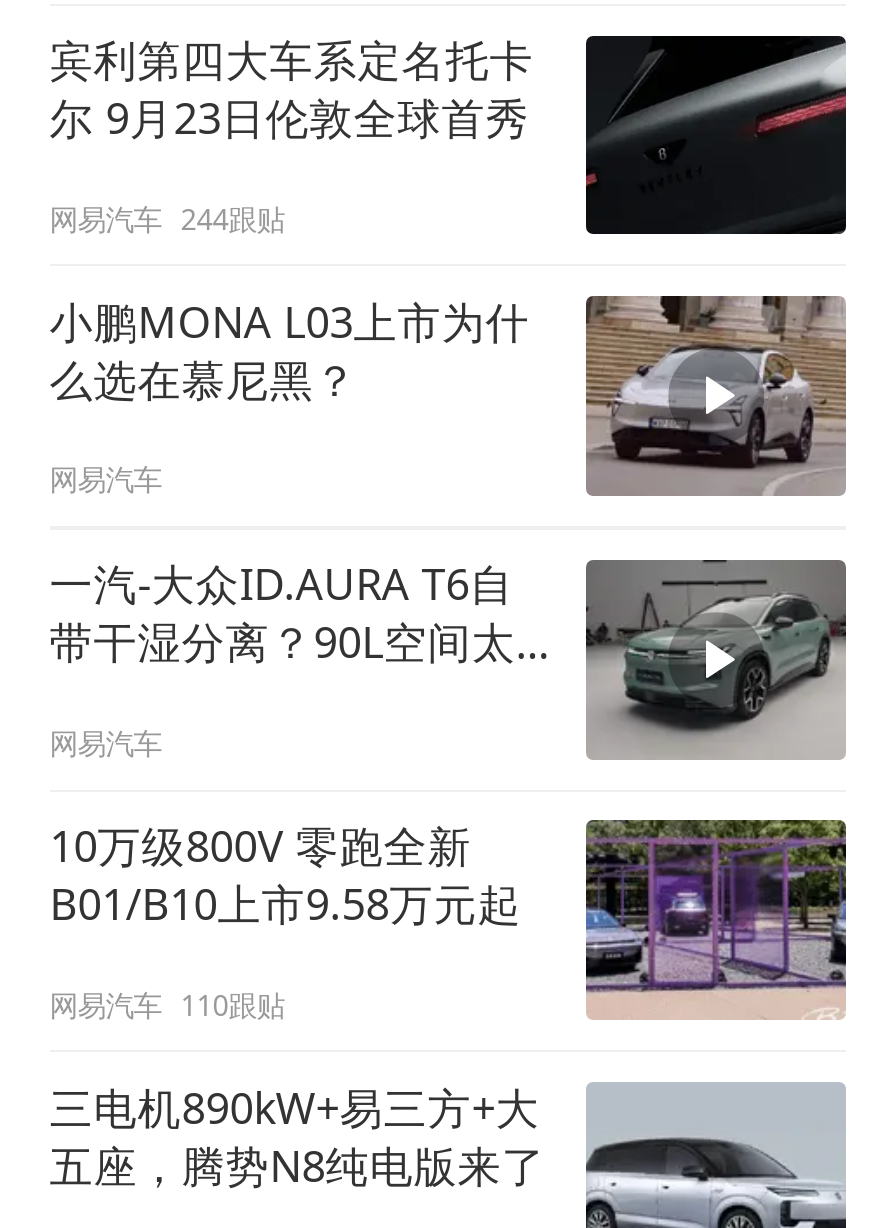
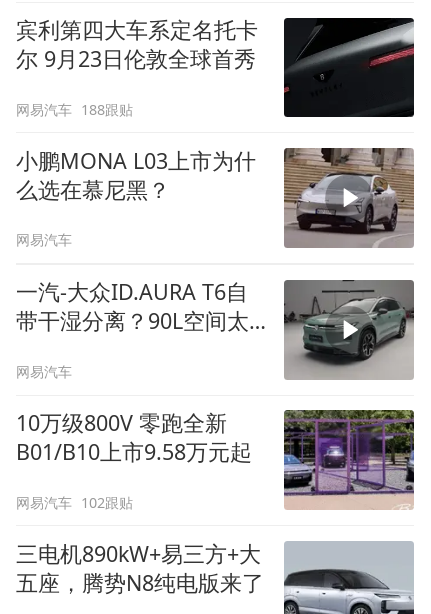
[49,199,285,237] 网易汽车 244跟贴 -> [16,100,133,119] 网易汽车 188跟贴
[49,985,285,1023] 网易汽车 110跟贴 -> [16,493,133,512] 网易汽车 102跟贴

